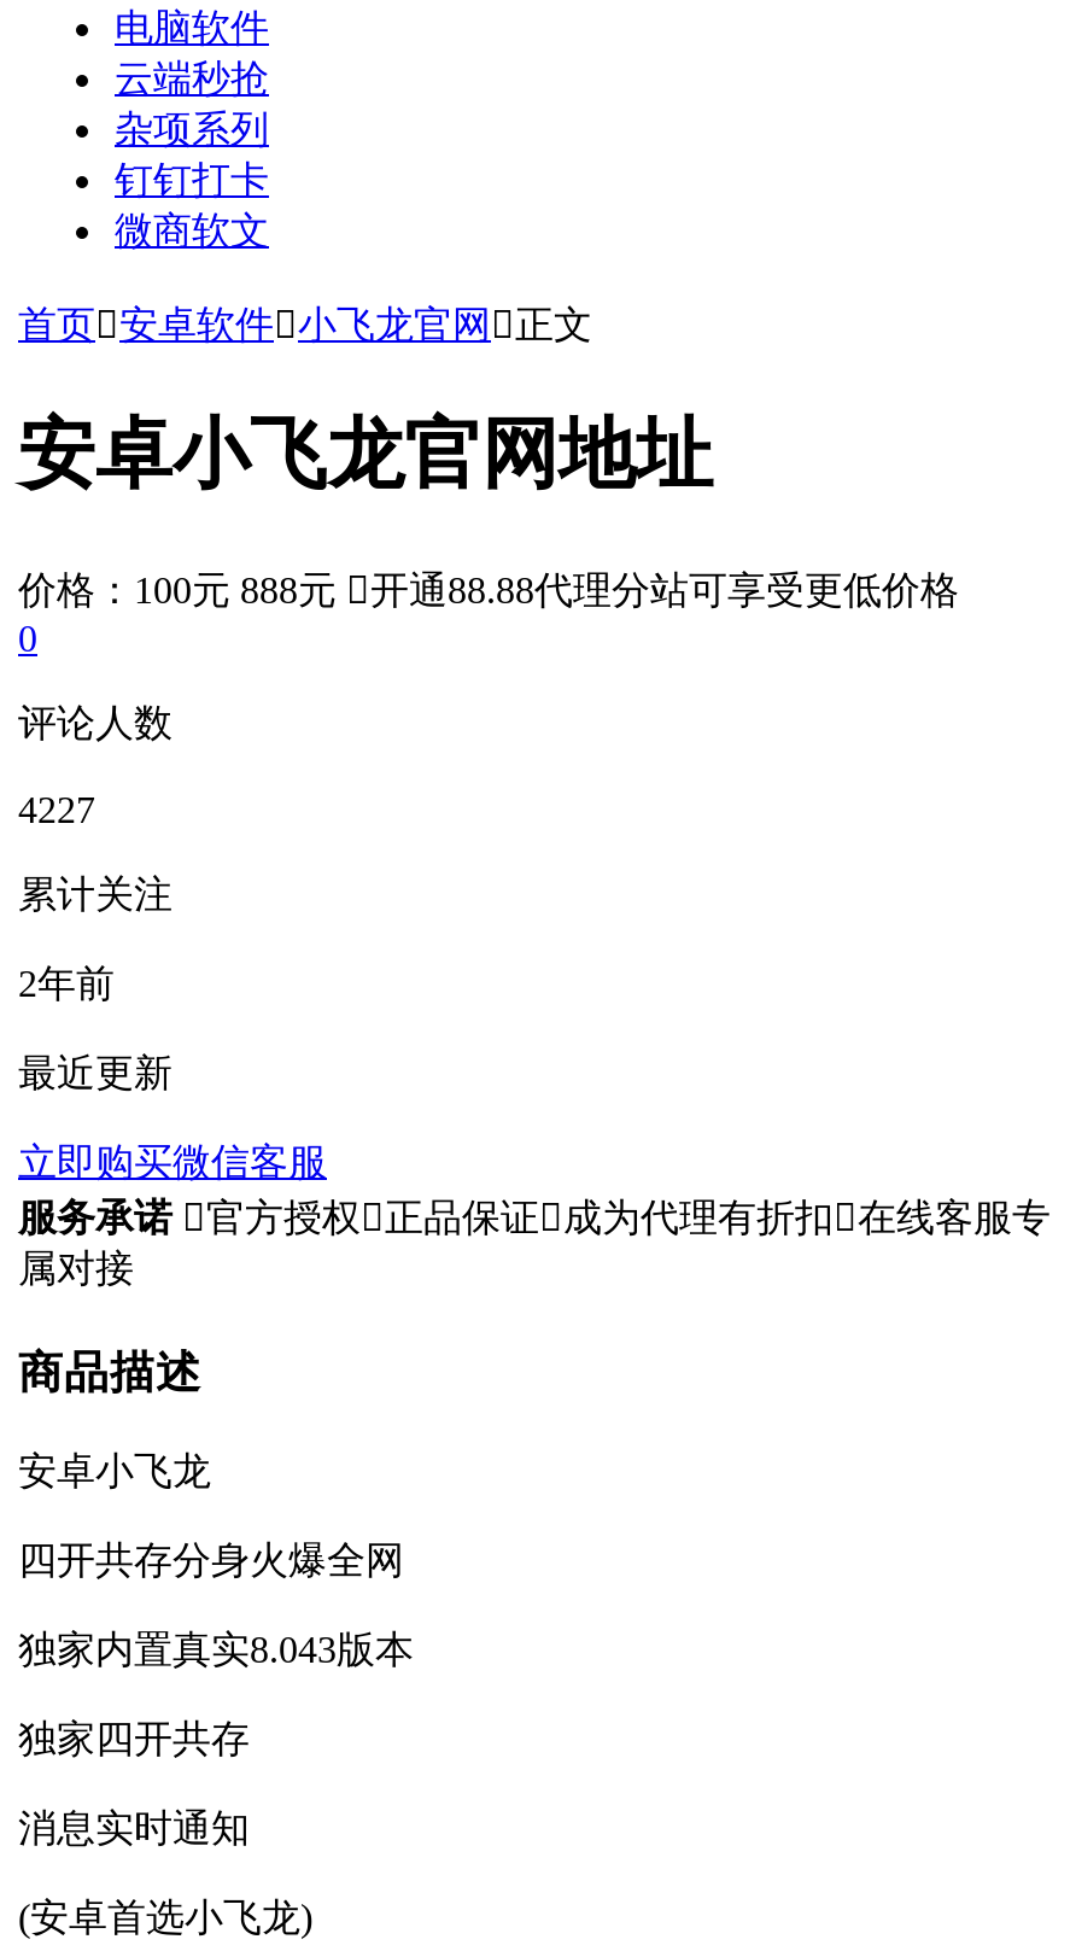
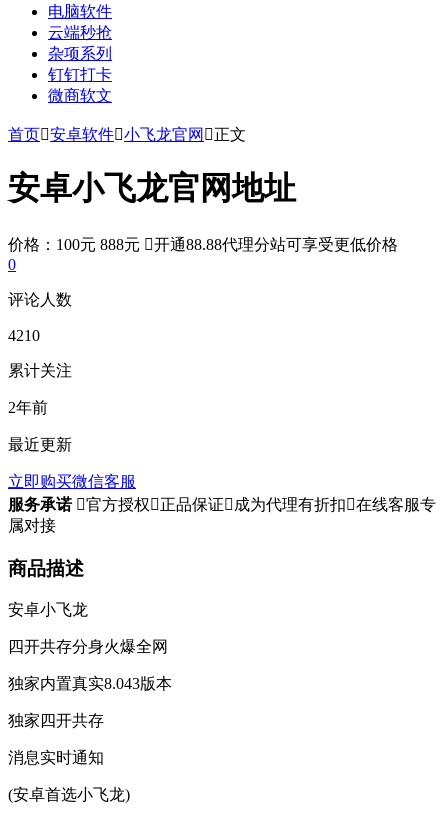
[18,789,95,830] 4227 -> [8,327,40,344] 4210

